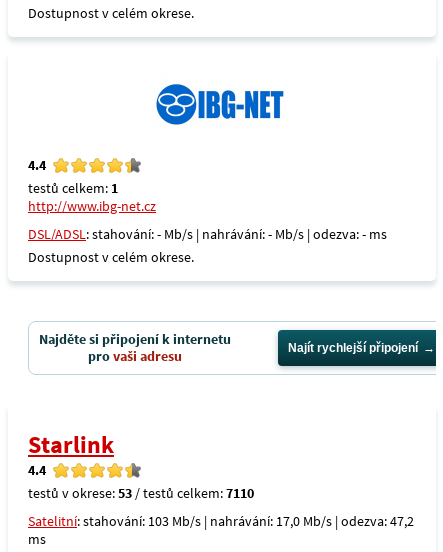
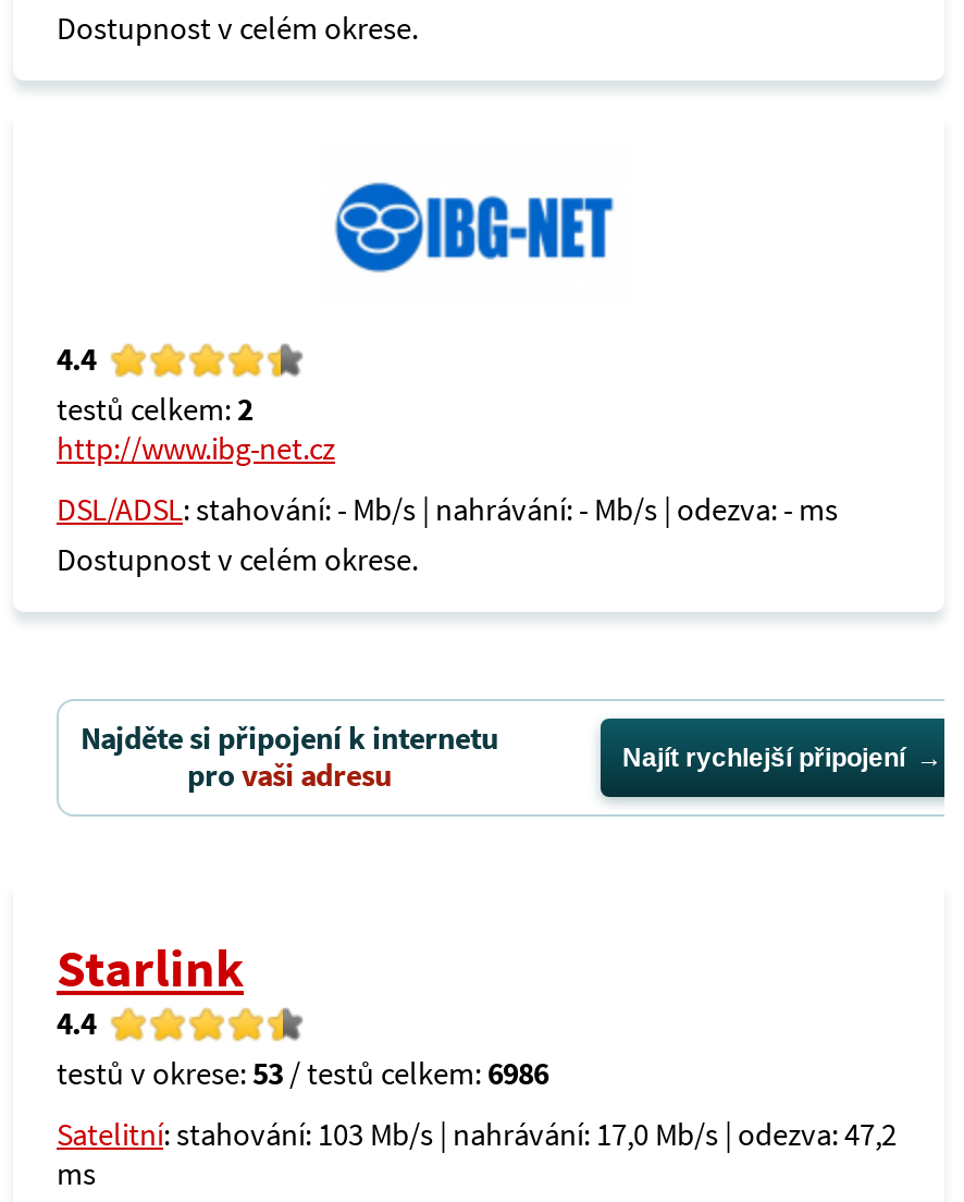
[28,179,118,197] testů celkem: 1 -> [57,390,252,429] testů celkem: 2
[28,484,254,502] testů v okrese: 53 / testů celkem: 7110 -> [57,1054,548,1093] testů v okrese: 53 / testů celkem: 6986

